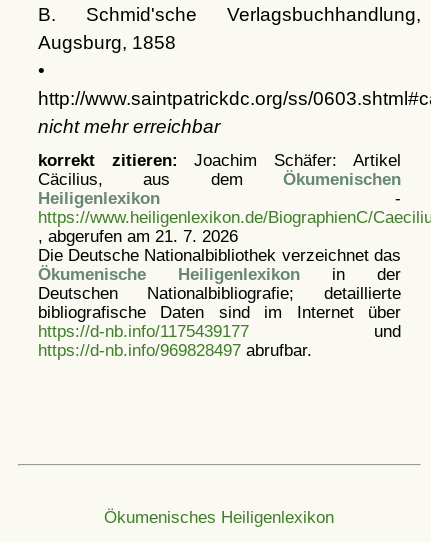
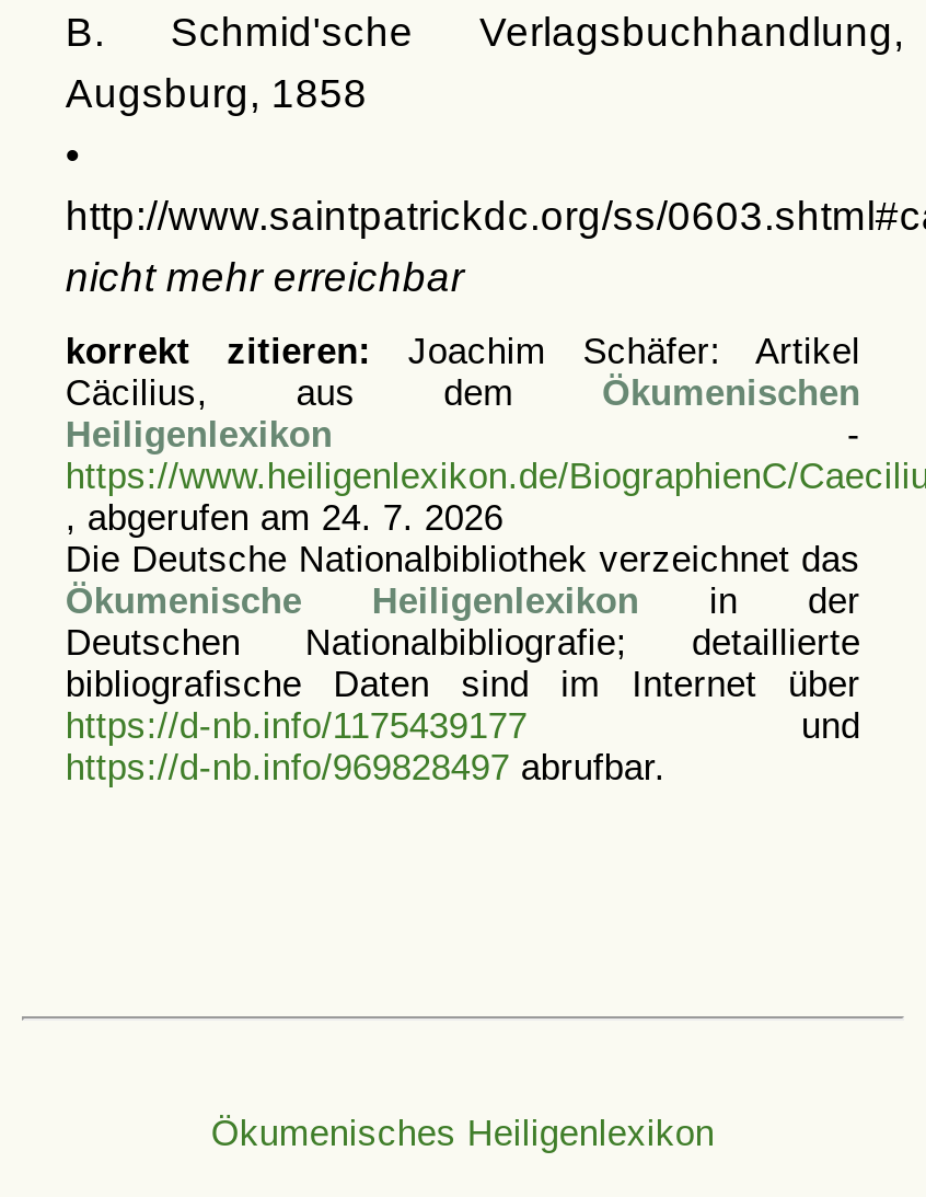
[38,227,238,245] , abgerufen am 21. 7. 2026 -> [65,497,503,536] , abgerufen am 24. 7. 2026

